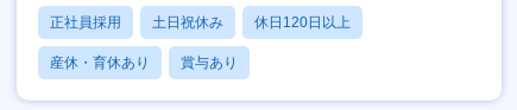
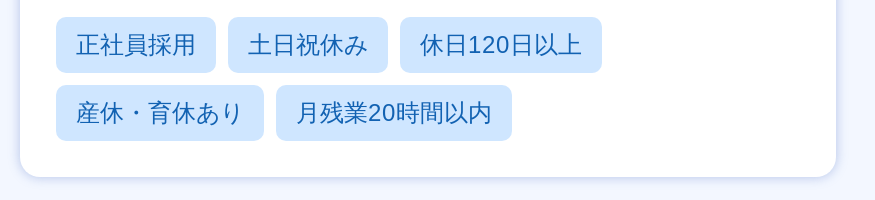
[181,54,238,71] 賞与あり -> [296,99,492,127] 月残業20時間以内

